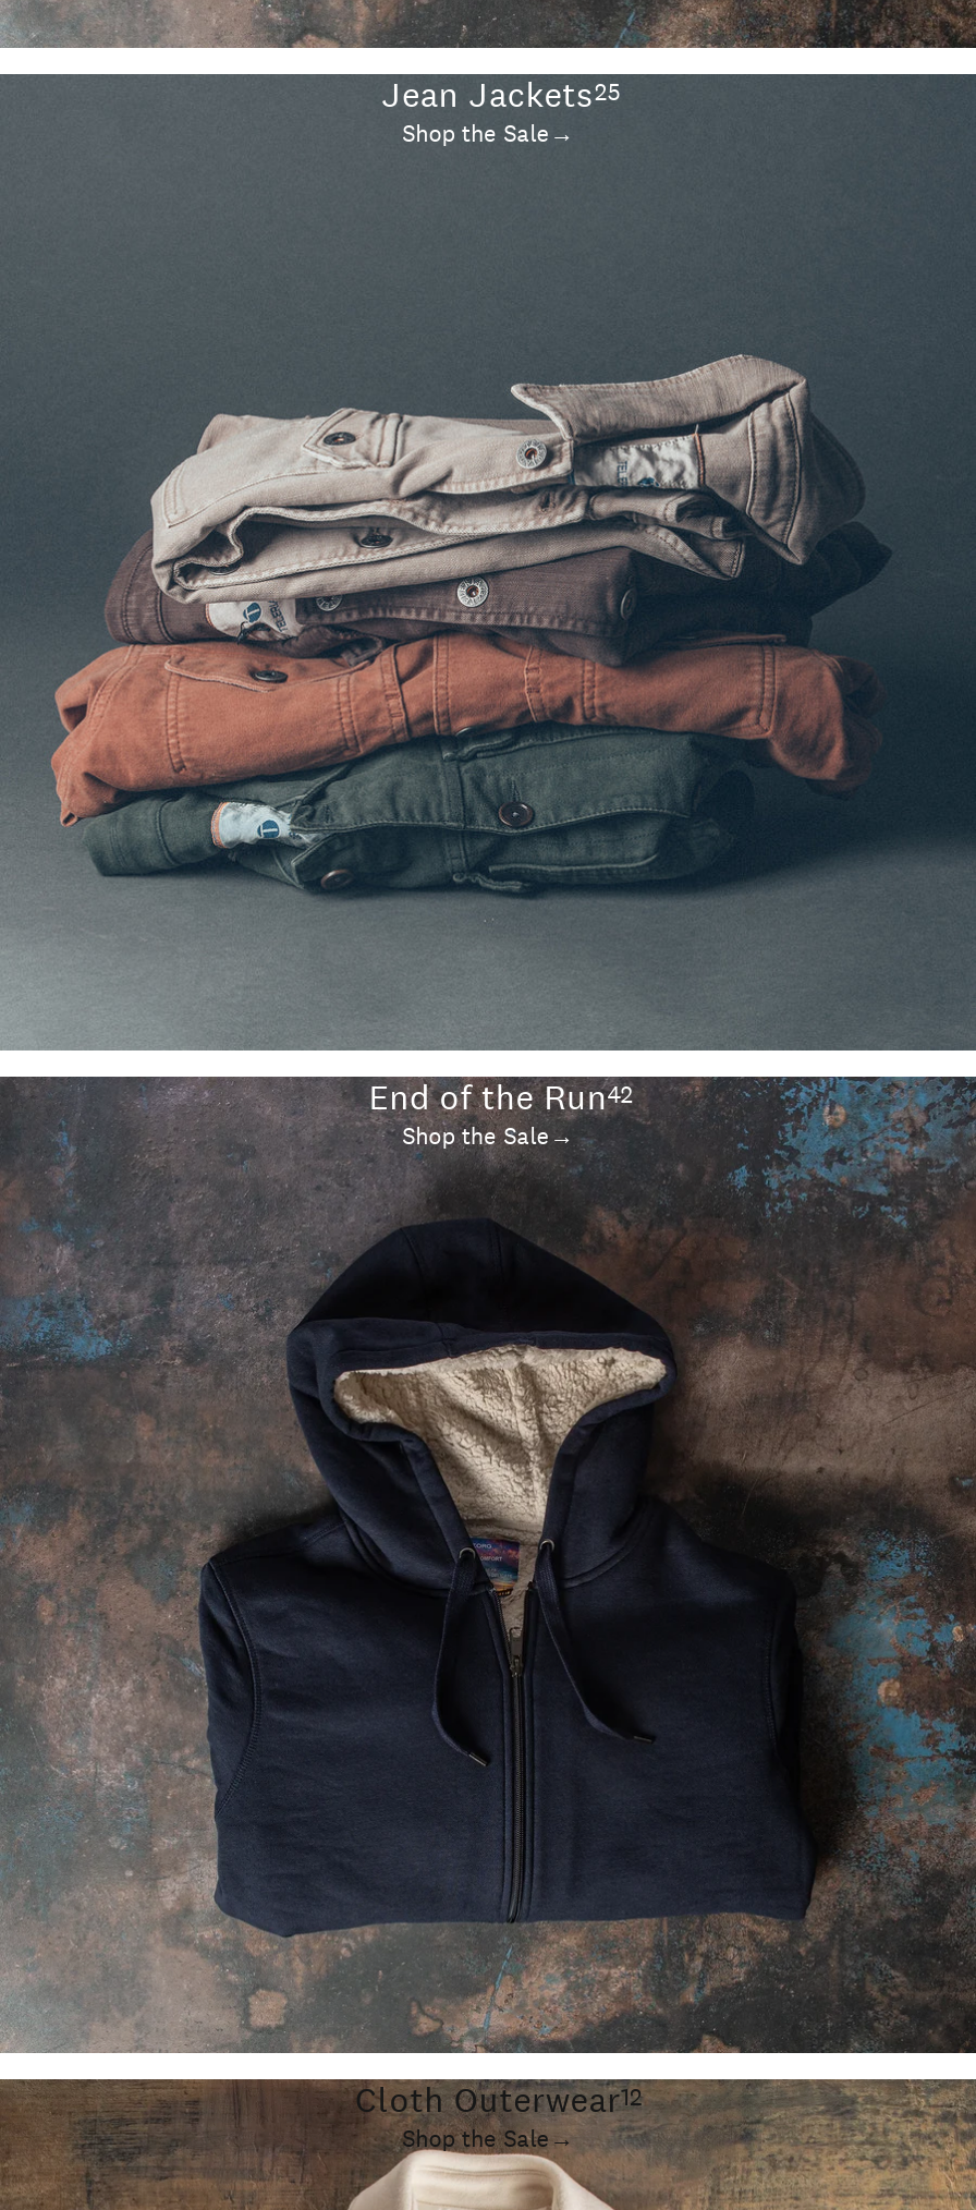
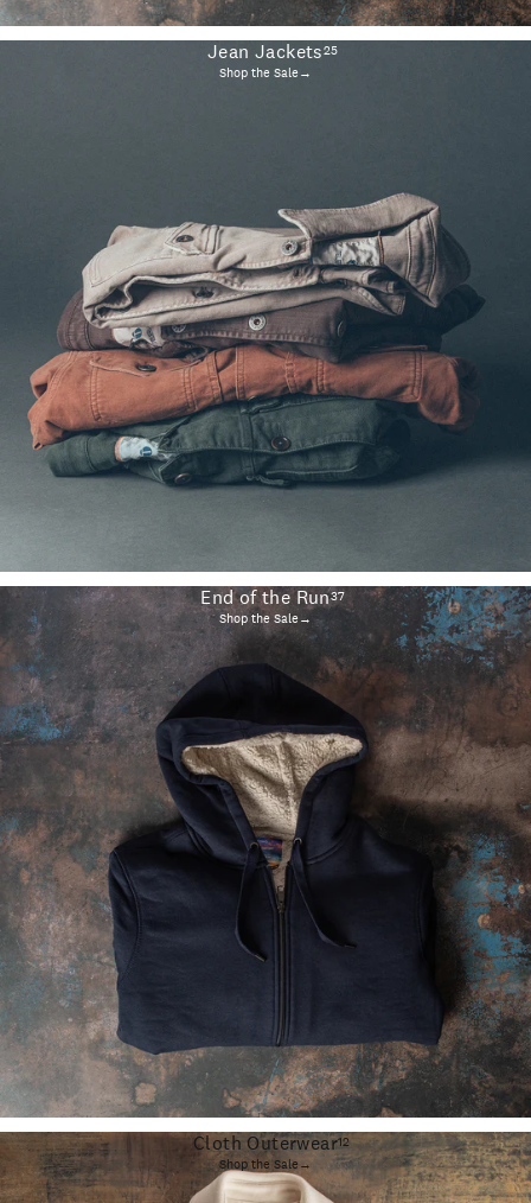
[369,1074,634,1120] End of the Run42 -> [201,585,345,610] End of the Run37

